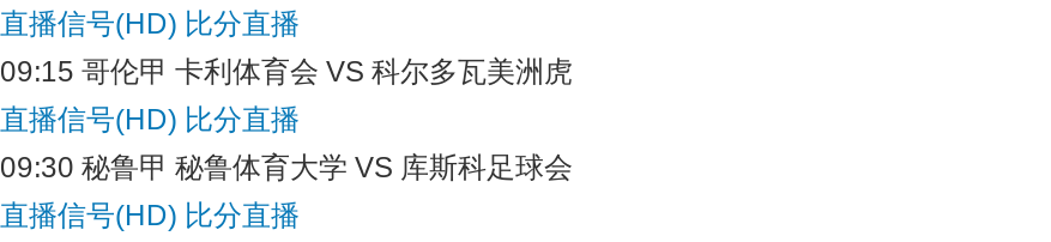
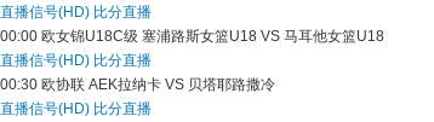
[0,55,573,89] 09:15 哥伦甲卡利体育会 VS 科尔多瓦美洲虎 -> [0,28,384,45] 00:00 欧女锦U18C级塞浦路斯女篮U18 VS 马耳他女篮U18
[0,151,573,184] 09:30 秘鲁甲秘鲁体育大学 VS 库斯科足球会 -> [0,76,275,93] 00:30 欧协联AEK拉纳卡 VS 贝塔耶路撒冷

